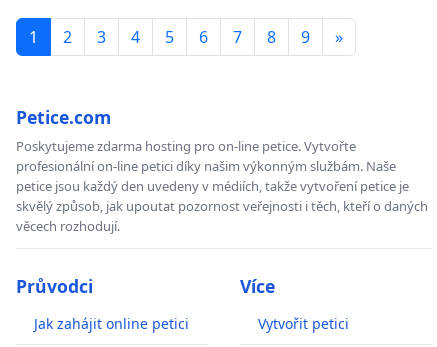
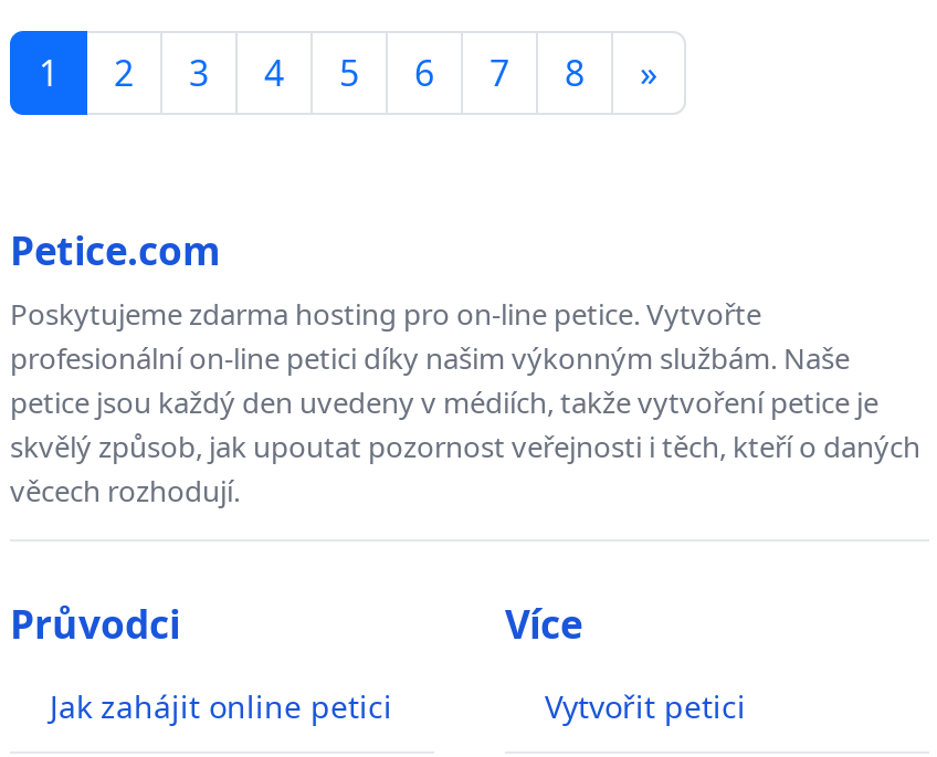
[301,26,310,48] 9 -> none

